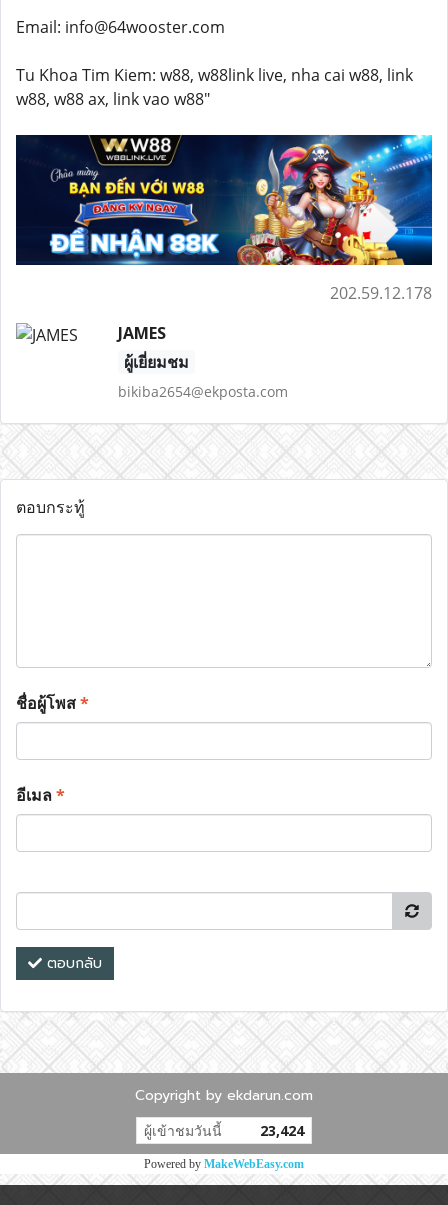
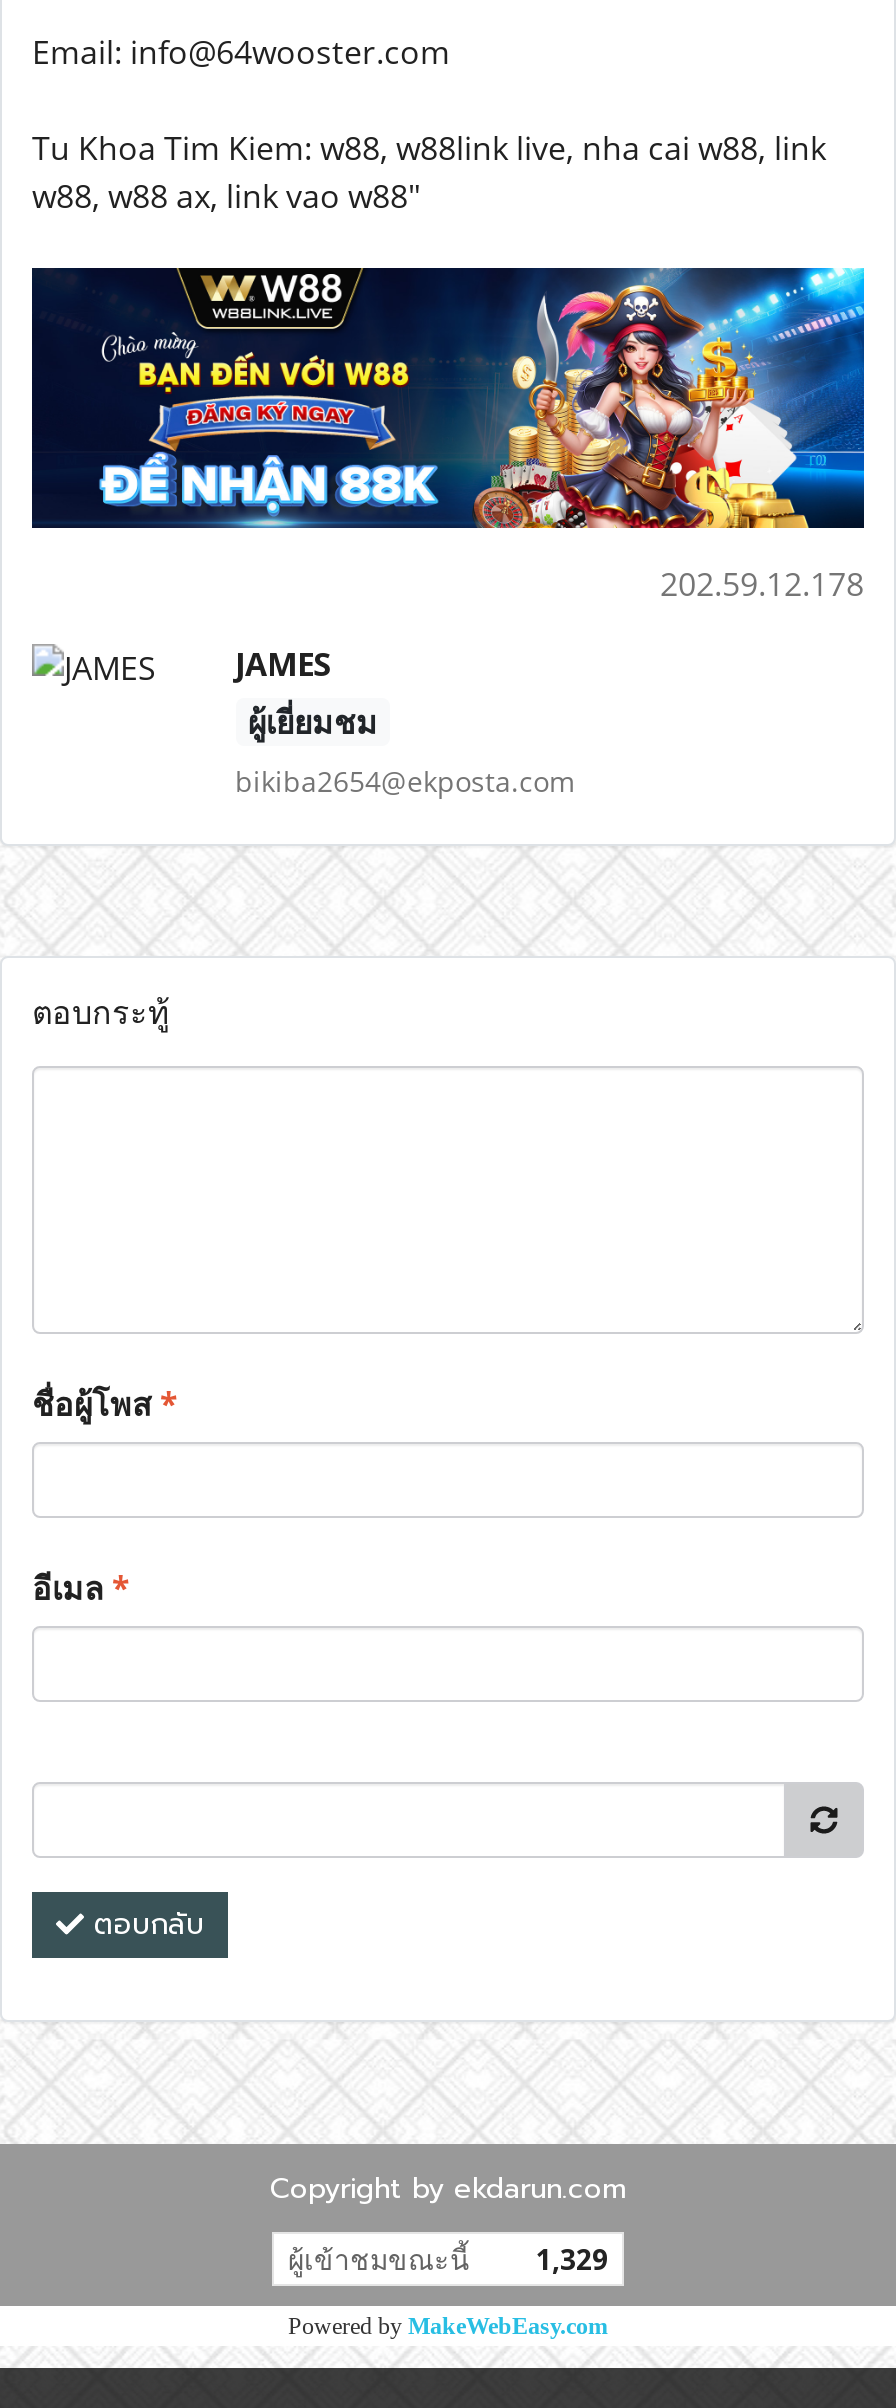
[144,1121,304,1140] ผู้เข้าชมวันนี้ | 23,424 -> [288,2241,608,2279] ผู้เข้าชมขณะนี้ | 1,329

